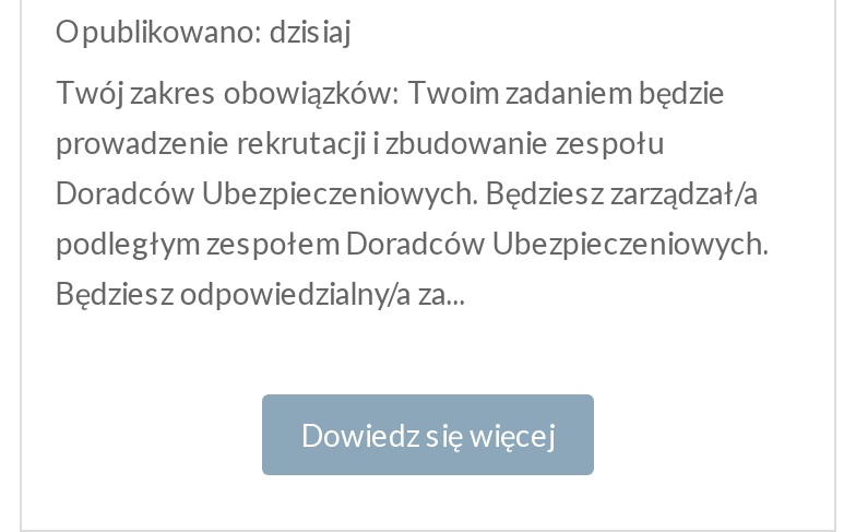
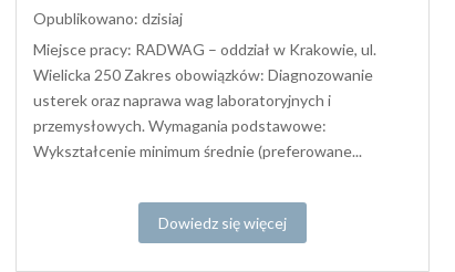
[55,74,770,312] Twój zakres obowiązków: Twoim zadaniem będzie | prowadzenie rekrutacji i zbudowanie zespołu | Doradców Ubezpieczeniowych. Będziesz zarządzał/a | podległym zespołem Doradców Ubezpieczeniowych. | Będziesz odpowiedzialny/a za... -> [34,40,377,161] Miejsce pracy: RADWAG – oddział w Krakowie, ul. | Wielicka 250 Zakres obowiązków: Diagnozowanie | usterek oraz naprawa wag laboratoryjnych i | przemysłowych. Wymagania podstawowe: | Wykształcenie minimum średnie (preferowane...

